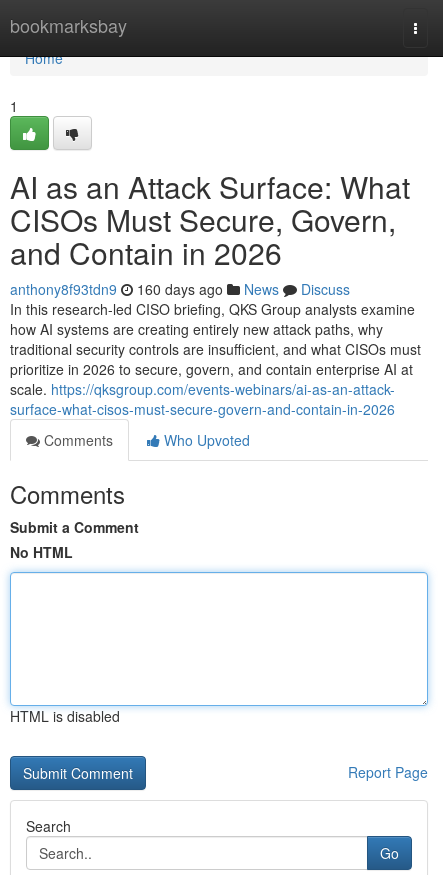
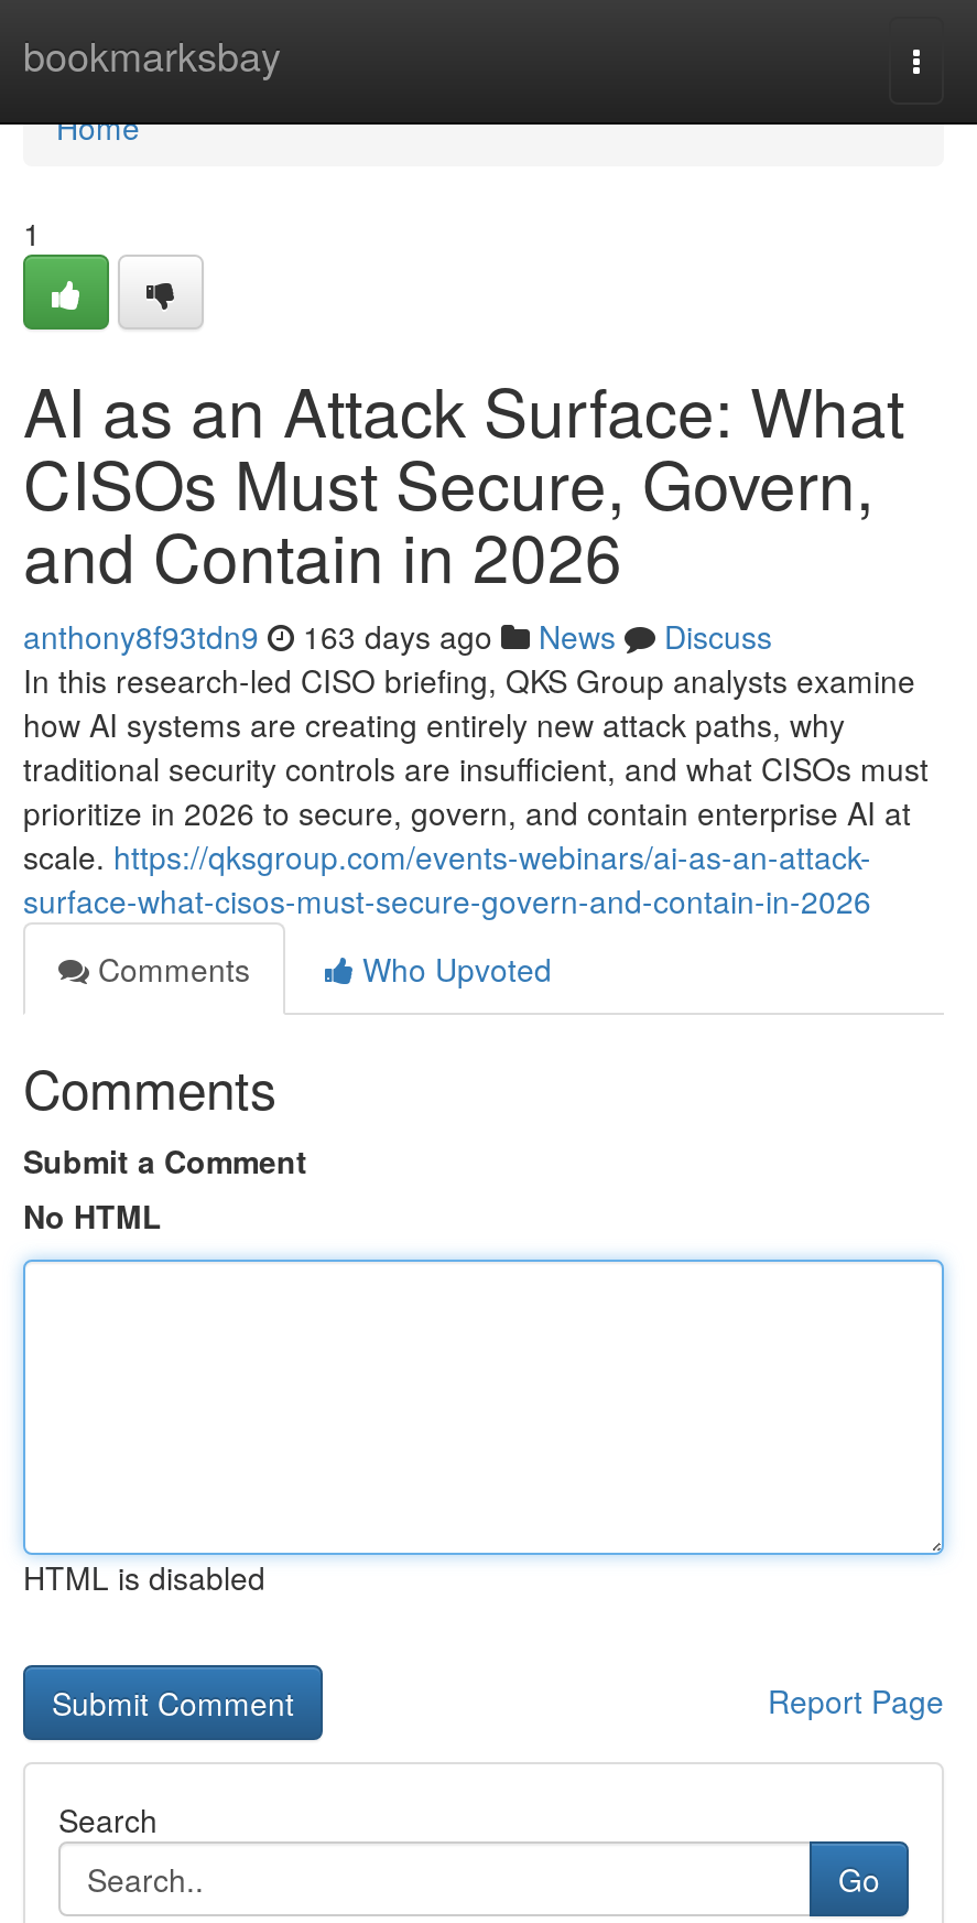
[10,279,350,299] anthony8f93tdn9 160 days ago News Discuss -> [23,614,772,658] anthony8f93tdn9 163 days ago News Discuss

